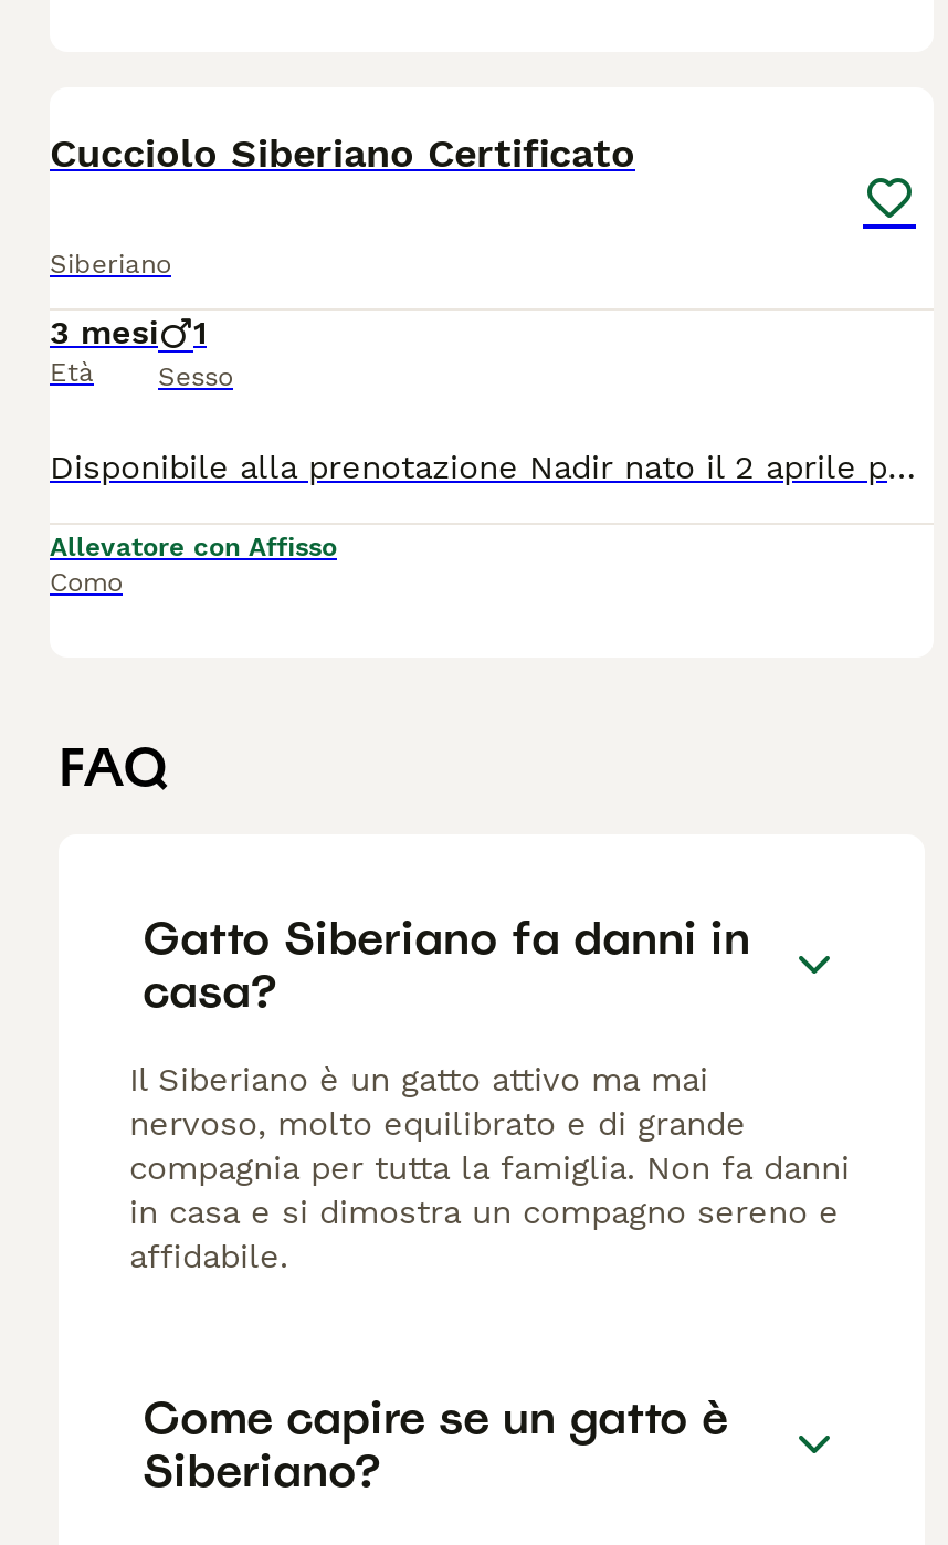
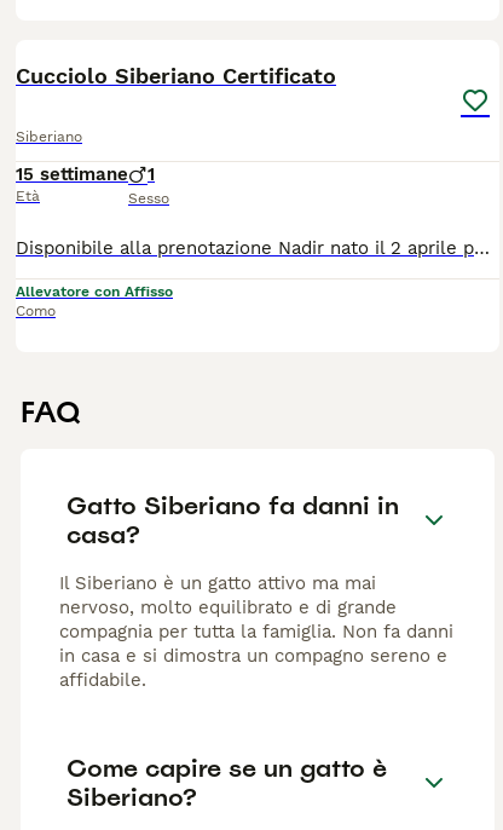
[50,313,207,353] 3 mesi 1 -> [16,163,155,185] 15 settimane 1

